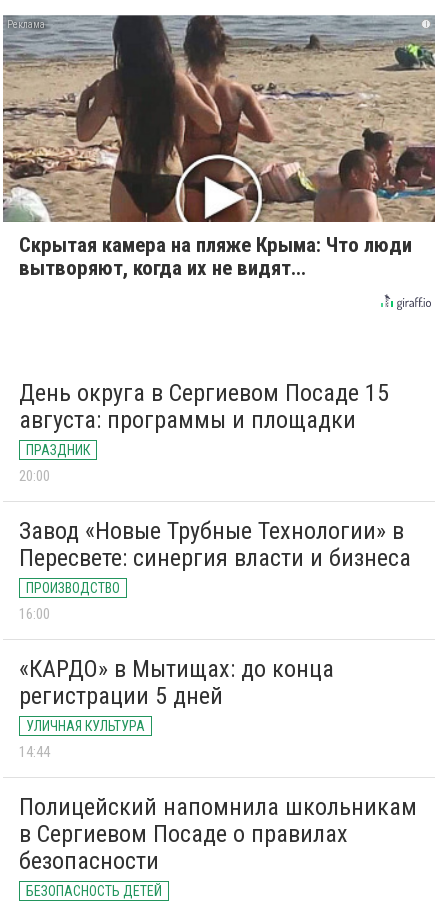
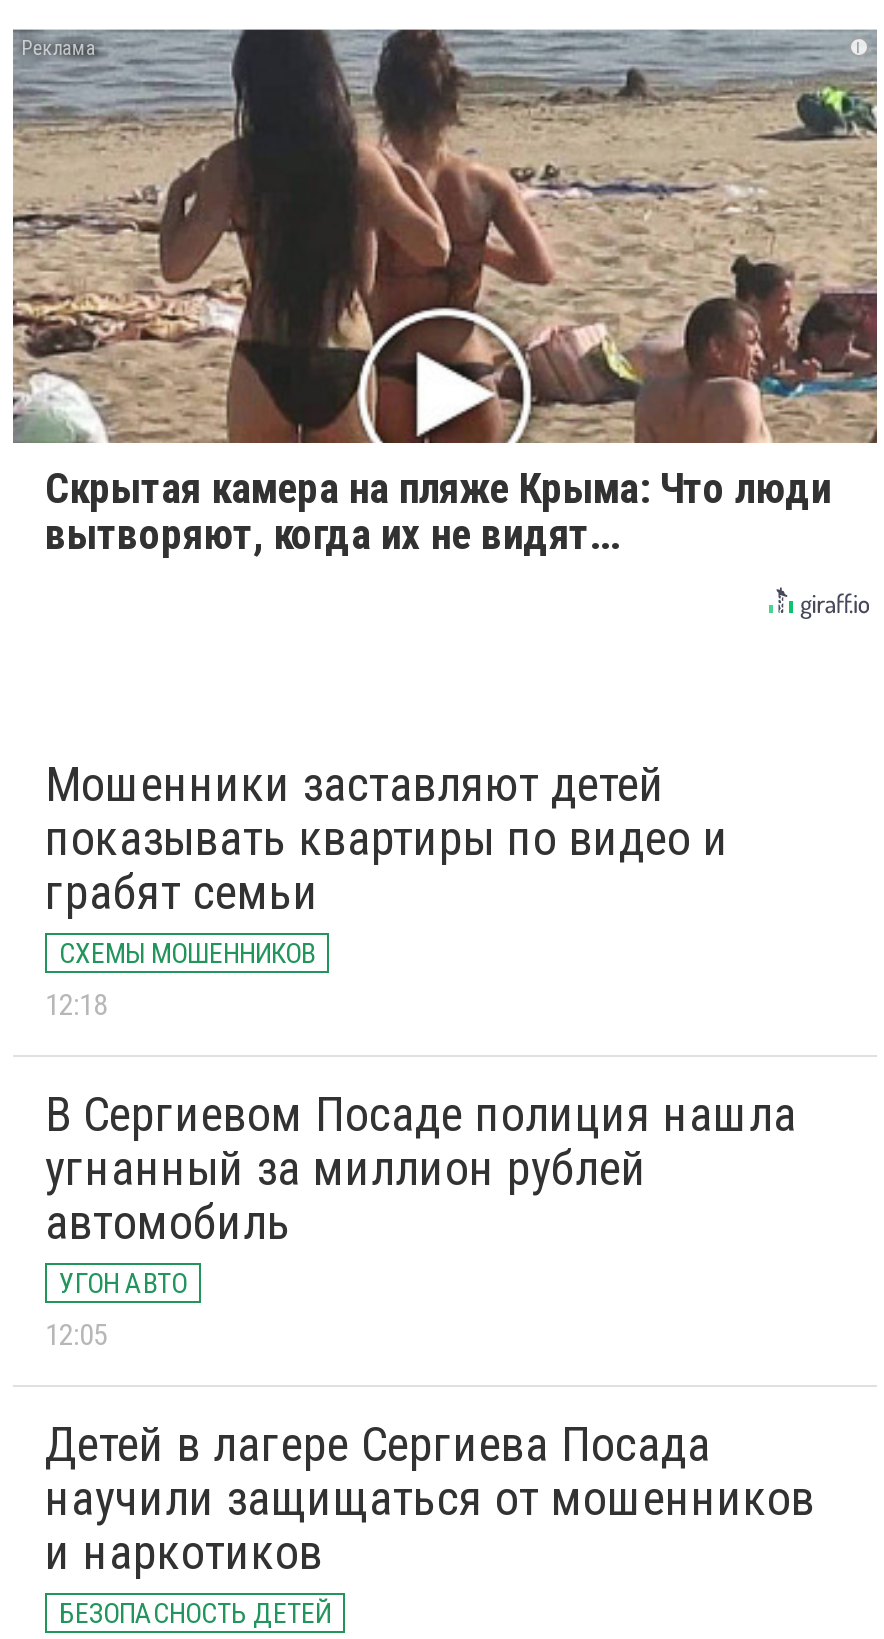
[19,379,417,875] День округа в Сергиевом Посаде 15 | августа: программы и площадки | ПРАЗДНИК | 20:00 | Завод «Новые Трубные Технологии» в | Пересвете: синергия власти и бизнеса | ПРОИЗВОДСТВО | 16:00 | «КАРДО» в Мытищах: до конца | регистрации 5 дней | УЛИЧНАЯ КУЛЬТУРА | 14:44 | Полицейский напомнила школьникам | в Сергиевом Посаде о правилах | безопасности -> [45,758,815,1582] Мошенники заставляют детей | показывать квартиры по видео и | грабят семьи | СХЕМЫ МОШЕННИКОВ | 12:18 | В Сергиевом Посаде полиция нашла | угнанный за миллион рублей | автомобиль | УГОН АВТО | 12:05 | Детей в лагере Сергиева Посада | научили защищаться от мошенников | и наркотиков

